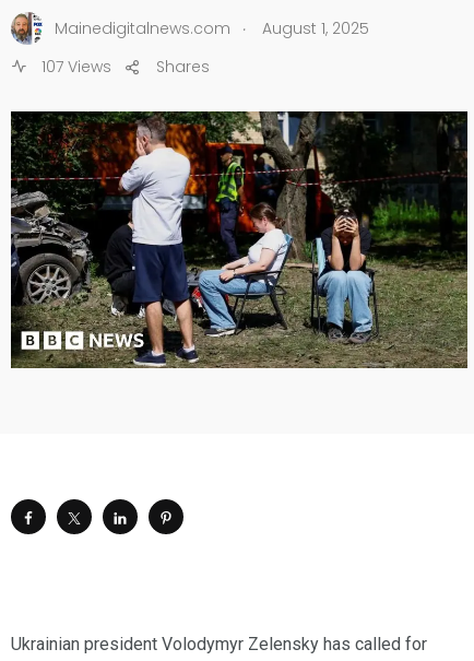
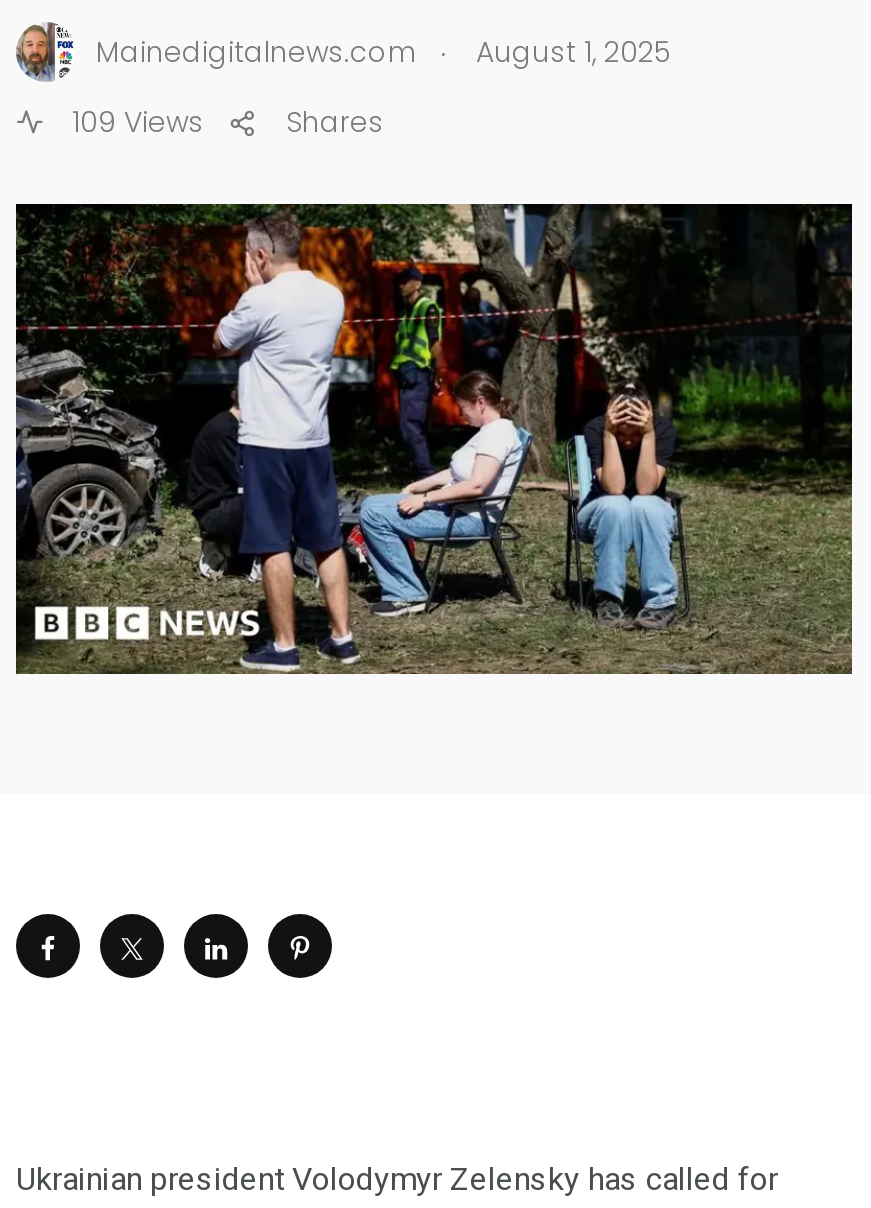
[37,56,111,78] 107 Views -> [64,102,204,142] 109 Views

